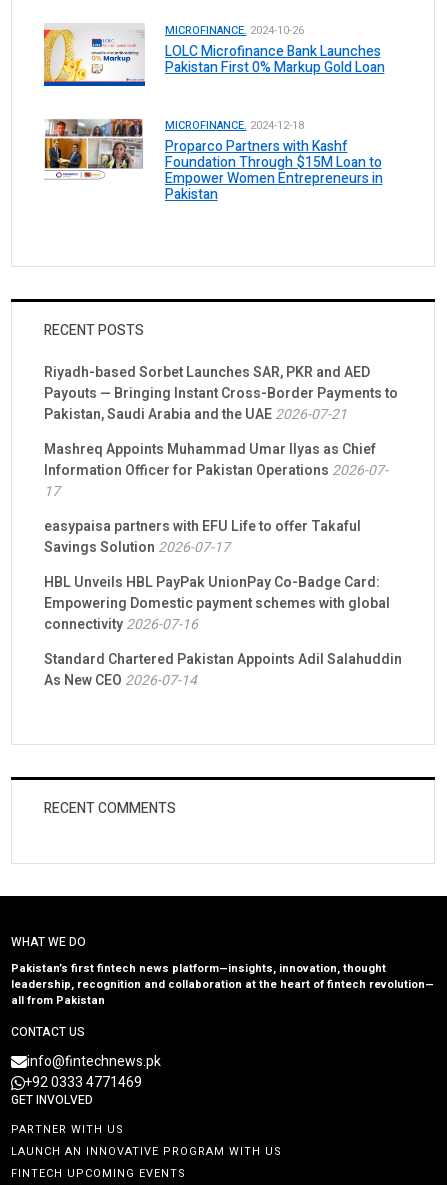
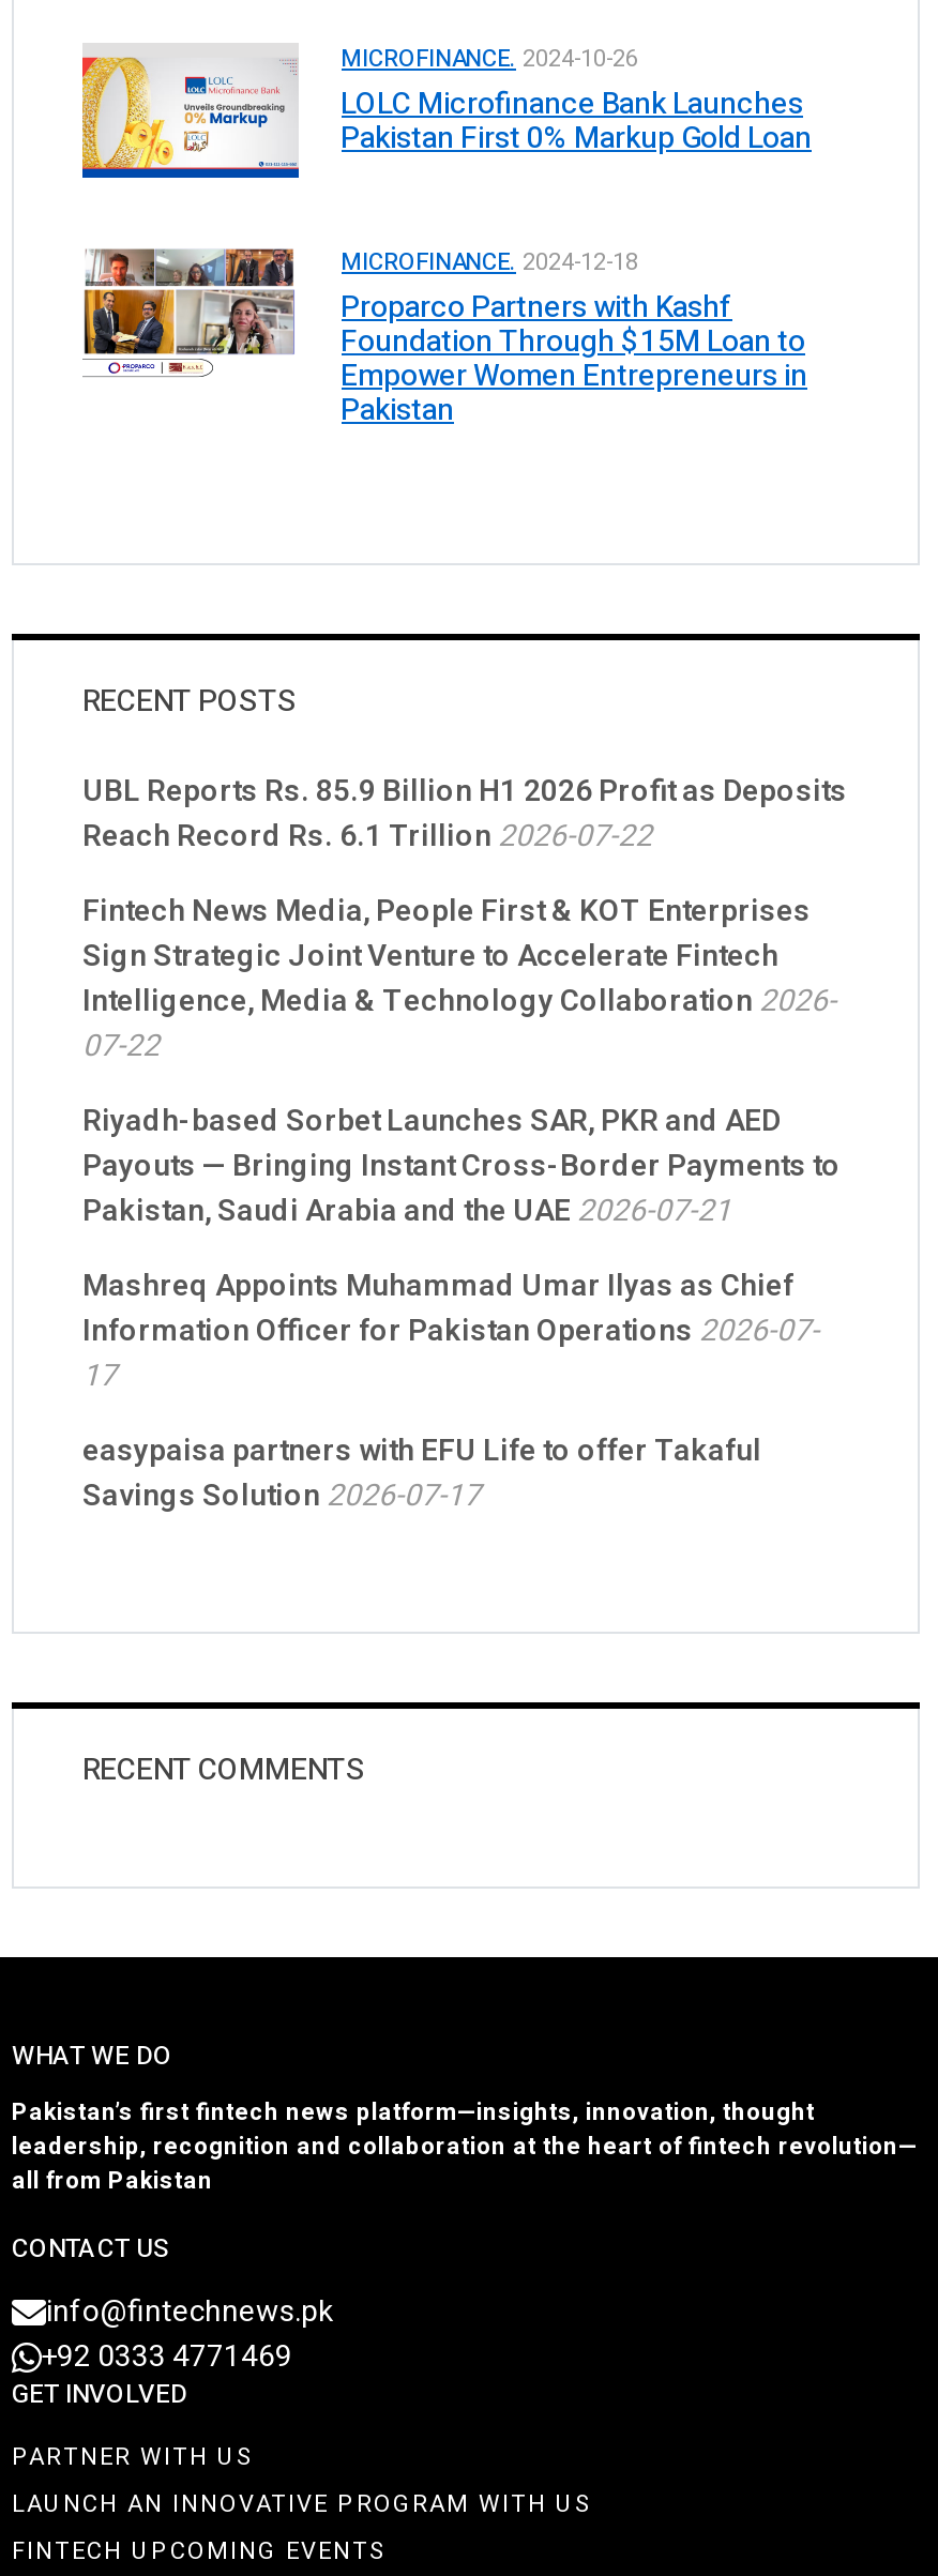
none -> [82,769,847,1069] UBL Reports Rs. 85.9 Billion H1 2026 Profit as Deposits | Reach Record Rs. 6.1 Trillion 2026-07-22 | Fintech News Media, People First & KOT Enterprises | Sign Strategic Joint Venture to Accelerate Fintech | Intelligence, Media & Technology Collaboration 2026- | 07-22
moved [44,362,398,558] -> [82,1099,841,1518]: Riyadh-based Sorbet Launches SAR, PKR and AED | Payouts — Bringing Instant Cross-Border Payments to | Pakistan, Saudi Arabia and the UAE 2026-07-21 | Mashreq Appoints Muhammad Umar Ilyas as Chief | Information Officer for Pakistan Operations 2026-07- | 17 | easypaisa partners with EFU Life to offer Takaful | Savings Solution 2026-07-17
[44,572,402,691] HBL Unveils HBL PayPak UnionPay Co-Badge Card: | Empowering Domestic payment schemes with global | connectivity 2026-07-16 | Standard Chartered Pakistan Appoints Adil Salahuddin | As New CEO 2026-07-14 -> none

